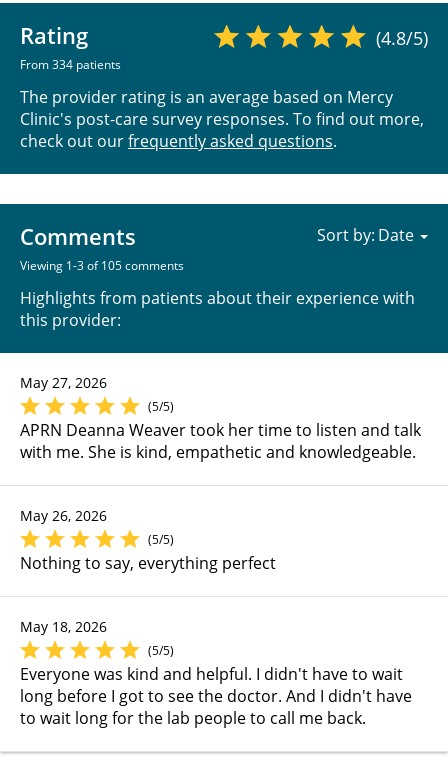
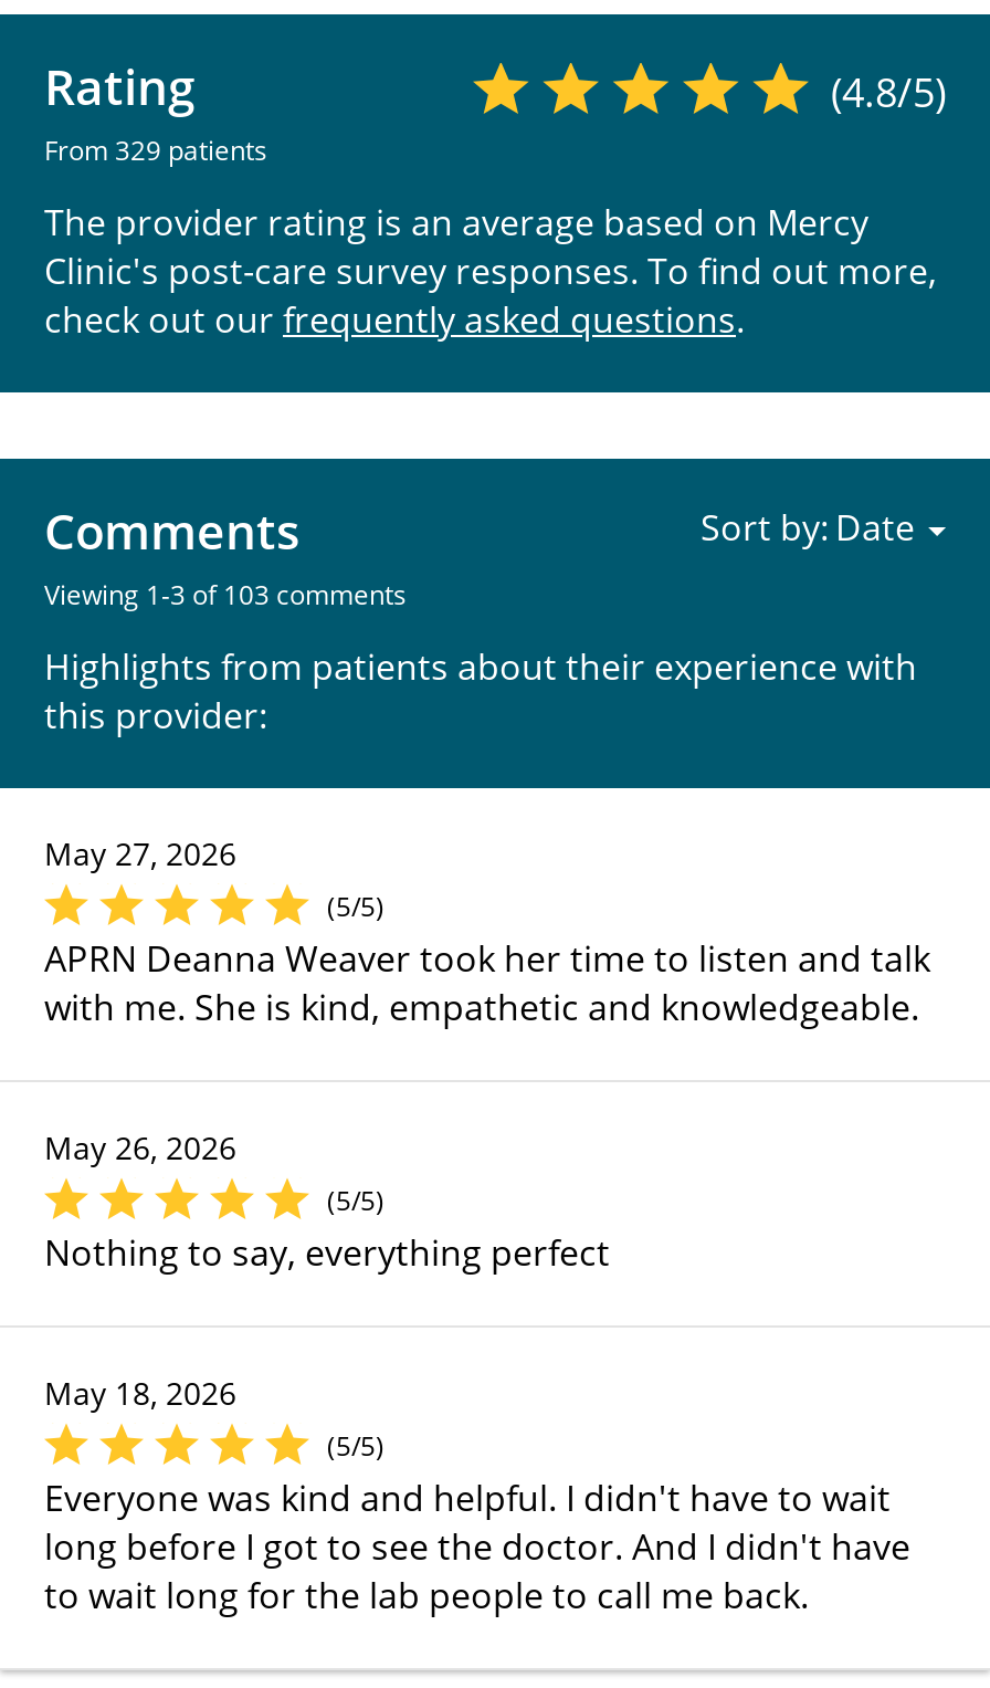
[20,56,121,73] From 334 patients -> [44,132,267,170] From 329 patients
[20,257,184,274] Viewing 1-3 of 105 comments -> [44,576,407,614] Viewing 1-3 of 103 comments

